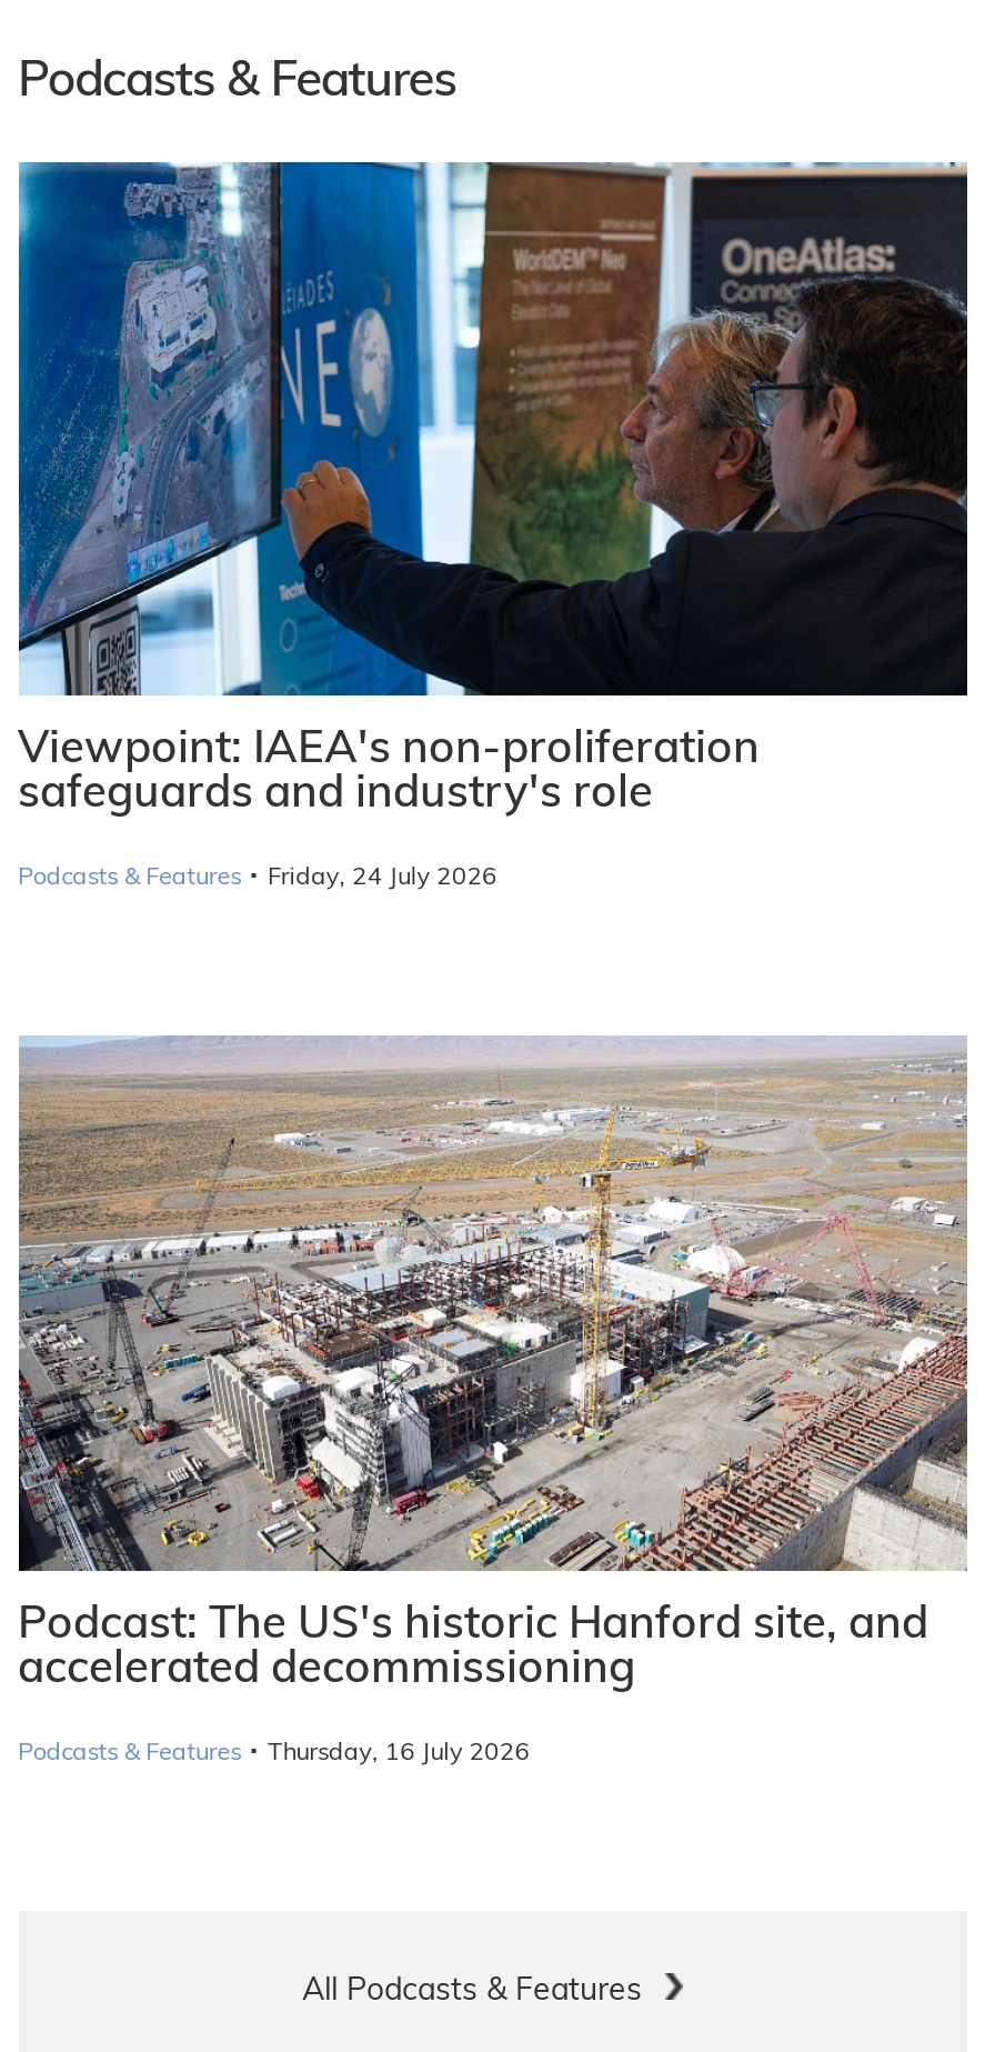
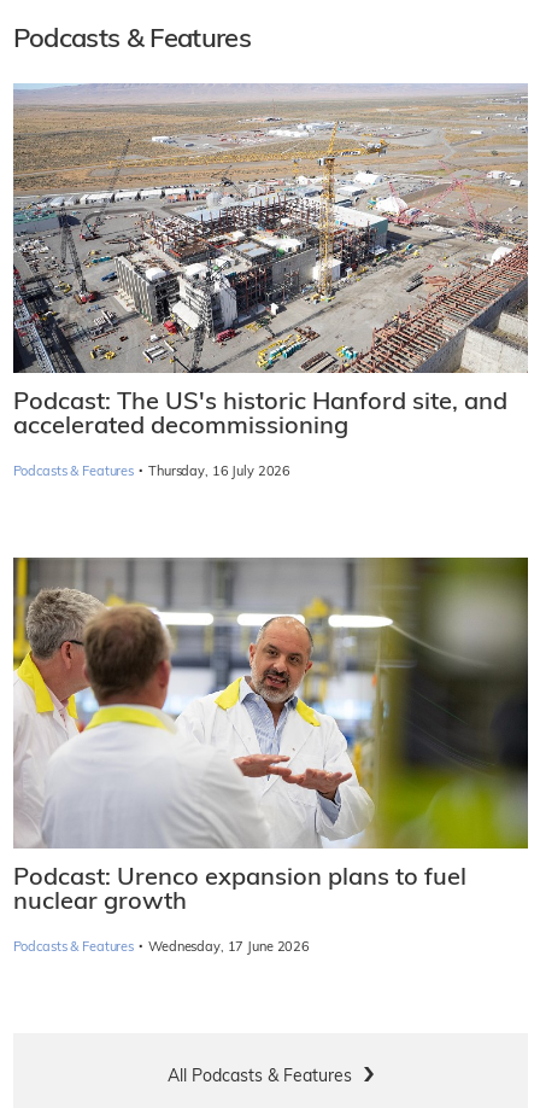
[17,160,969,894] [image] | Viewpoint: IAEA's non-proliferation | safeguards and industry's role | Podcasts & Features · Friday, 24 July 2026 -> none
moved [14,1033,972,1768] -> [11,82,530,481]: [image] | Podcast: The US's historic Hanford site, and | accelerated decommissioning | Podcasts & Features · Thursday, 16 July 2026
none -> [12,556,529,956] [image] | Podcast: Urenco expansion plans to fuel | nuclear growth | Podcasts & Features · Wednesday, 17 June 2026

